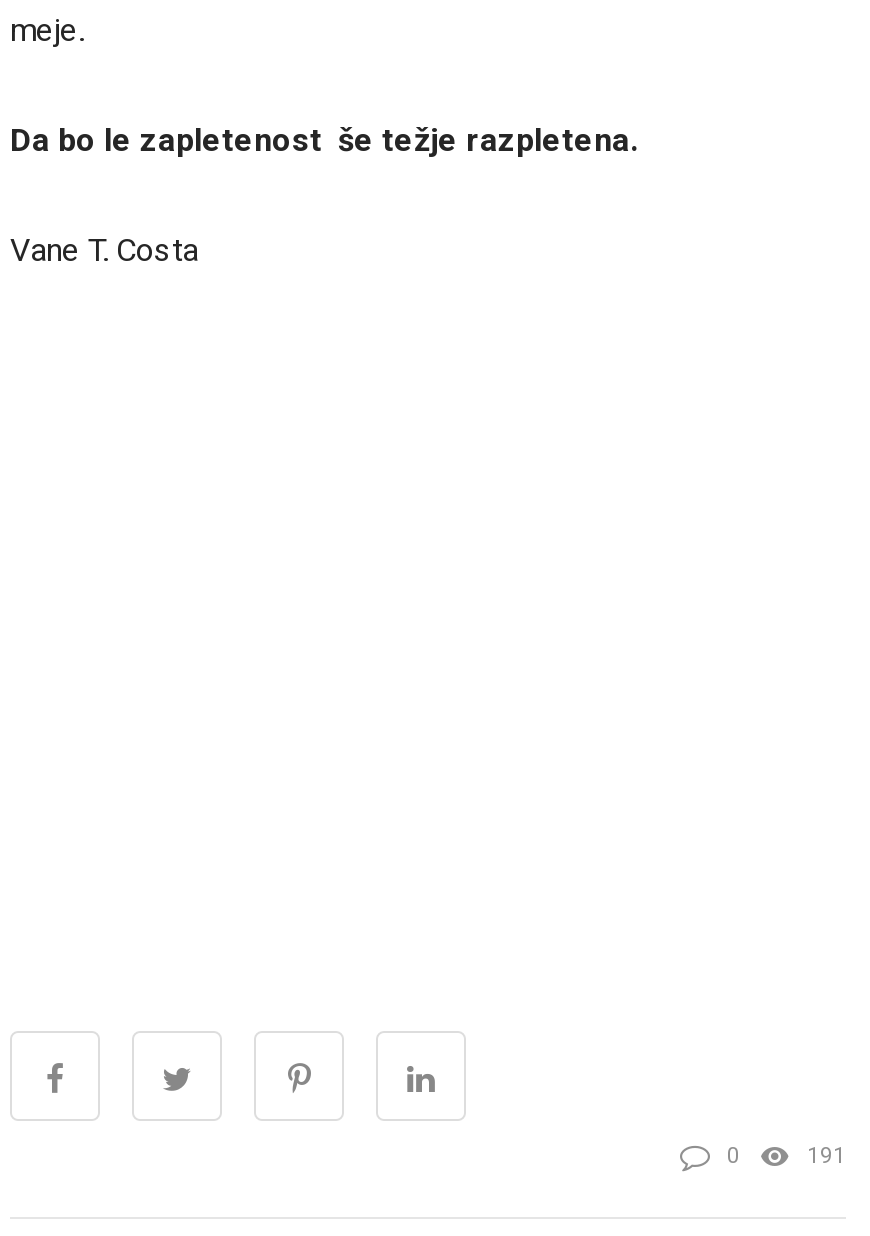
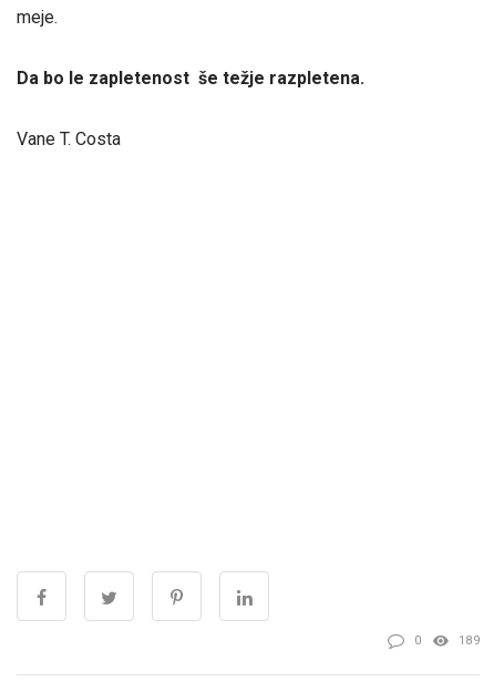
[807,1144,846,1170] 191 -> [458,634,480,648] 189

